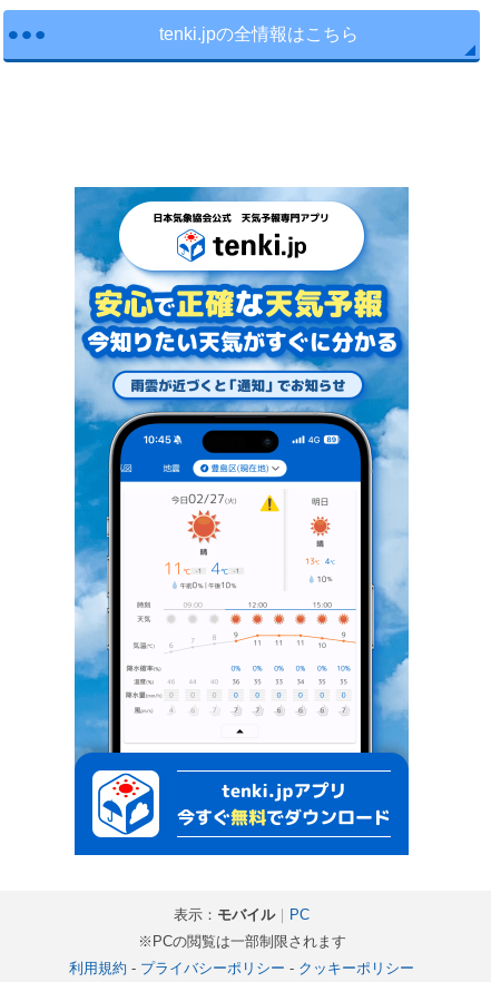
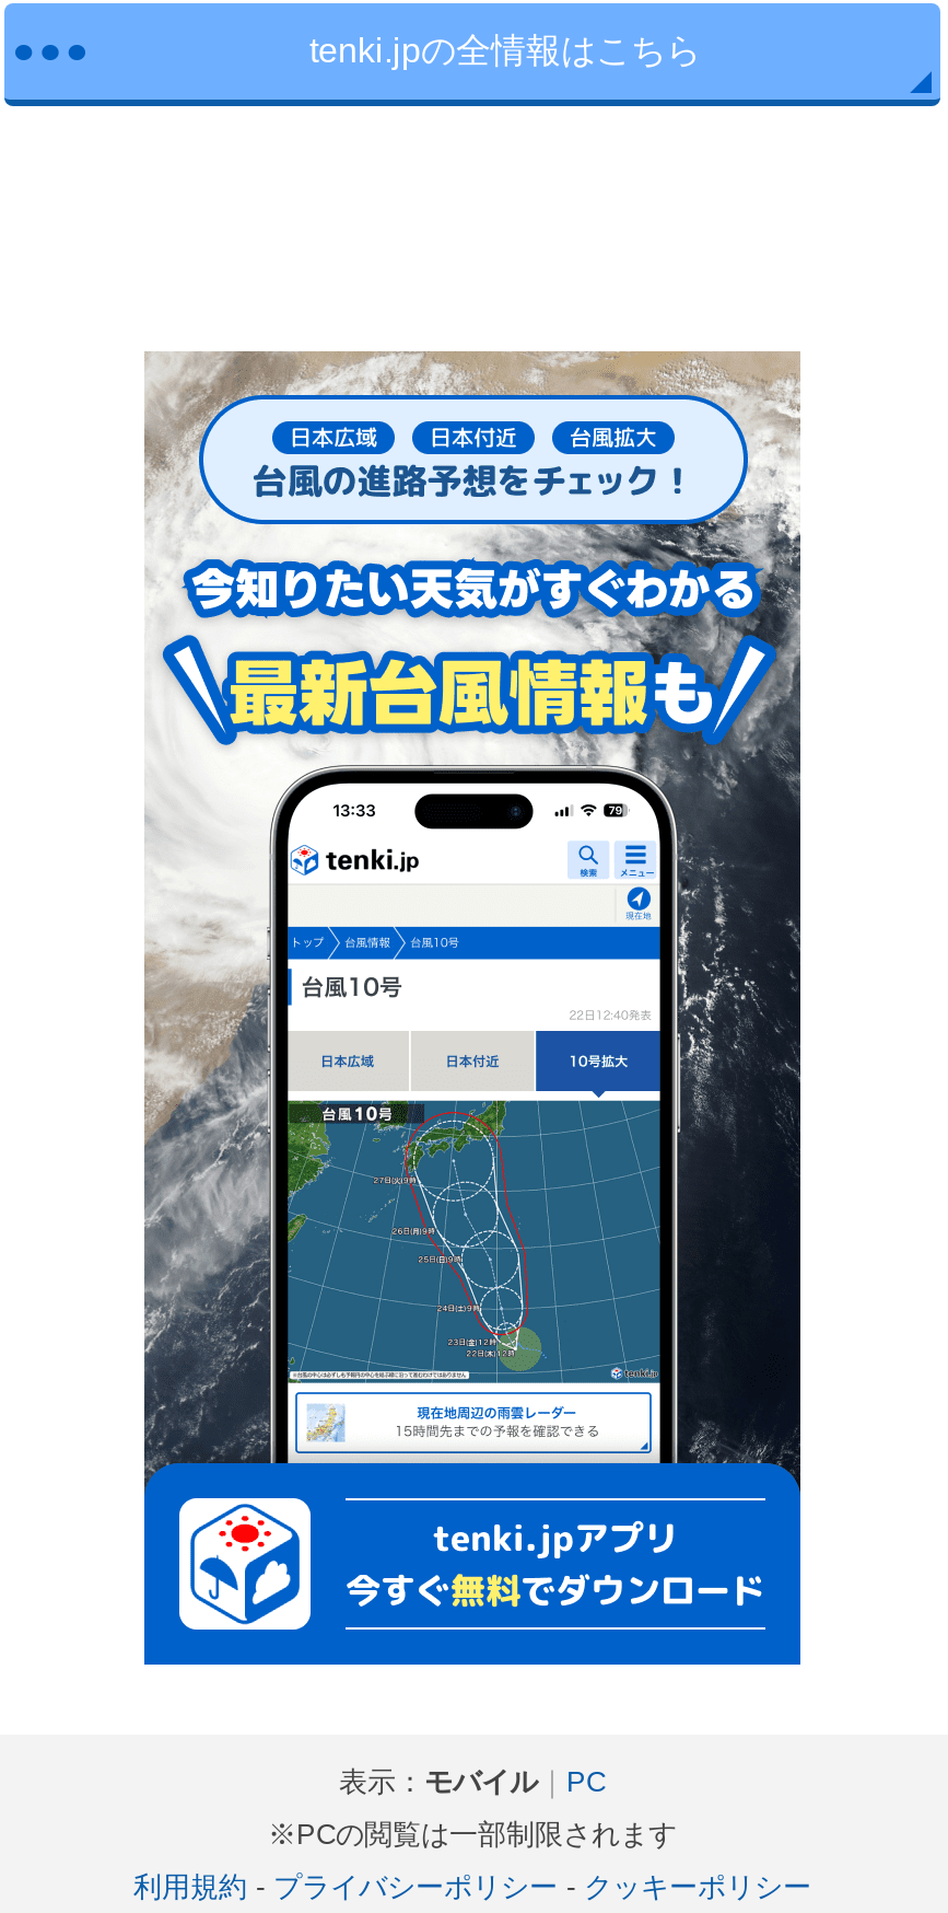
[73,186,410,765] [image] -> [142,349,803,1489] [image]

